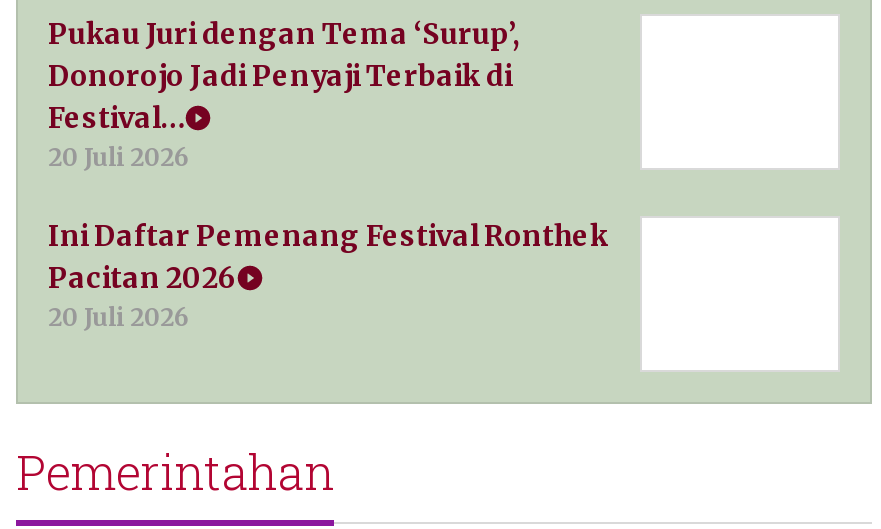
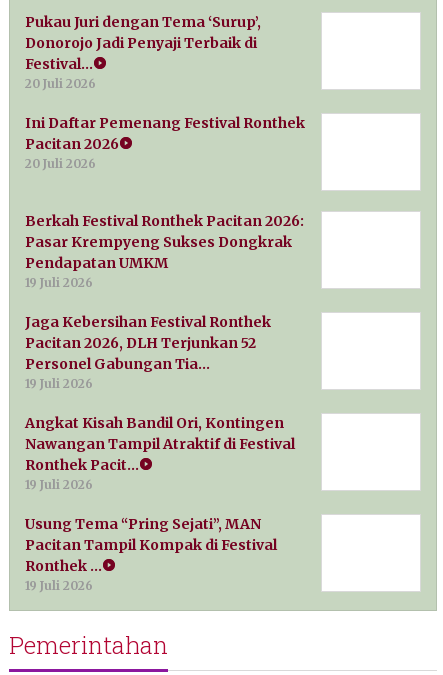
none -> [25,212,304,593] Berkah Festival Ronthek Pacitan 2026: | Pasar Krempyeng Sukses Dongkrak | Pendapatan UMKM | 19 Juli 2026 | Jaga Kebersihan Festival Ronthek | Pacitan 2026, DLH Terjunkan 52 | Personel Gabungan Tia… | 19 Juli 2026 | Angkat Kisah Bandil Ori, Kontingen | Nawangan Tampil Atraktif di Festival | Ronthek Pacit… | 19 Juli 2026 | Usung Tema “Pring Sejati”, MAN | Pacitan Tampil Kompak di Festival | Ronthek … | 19 Juli 2026

